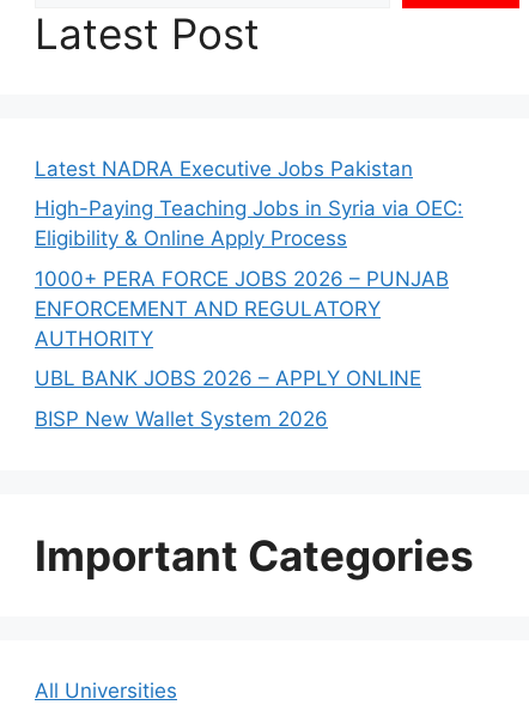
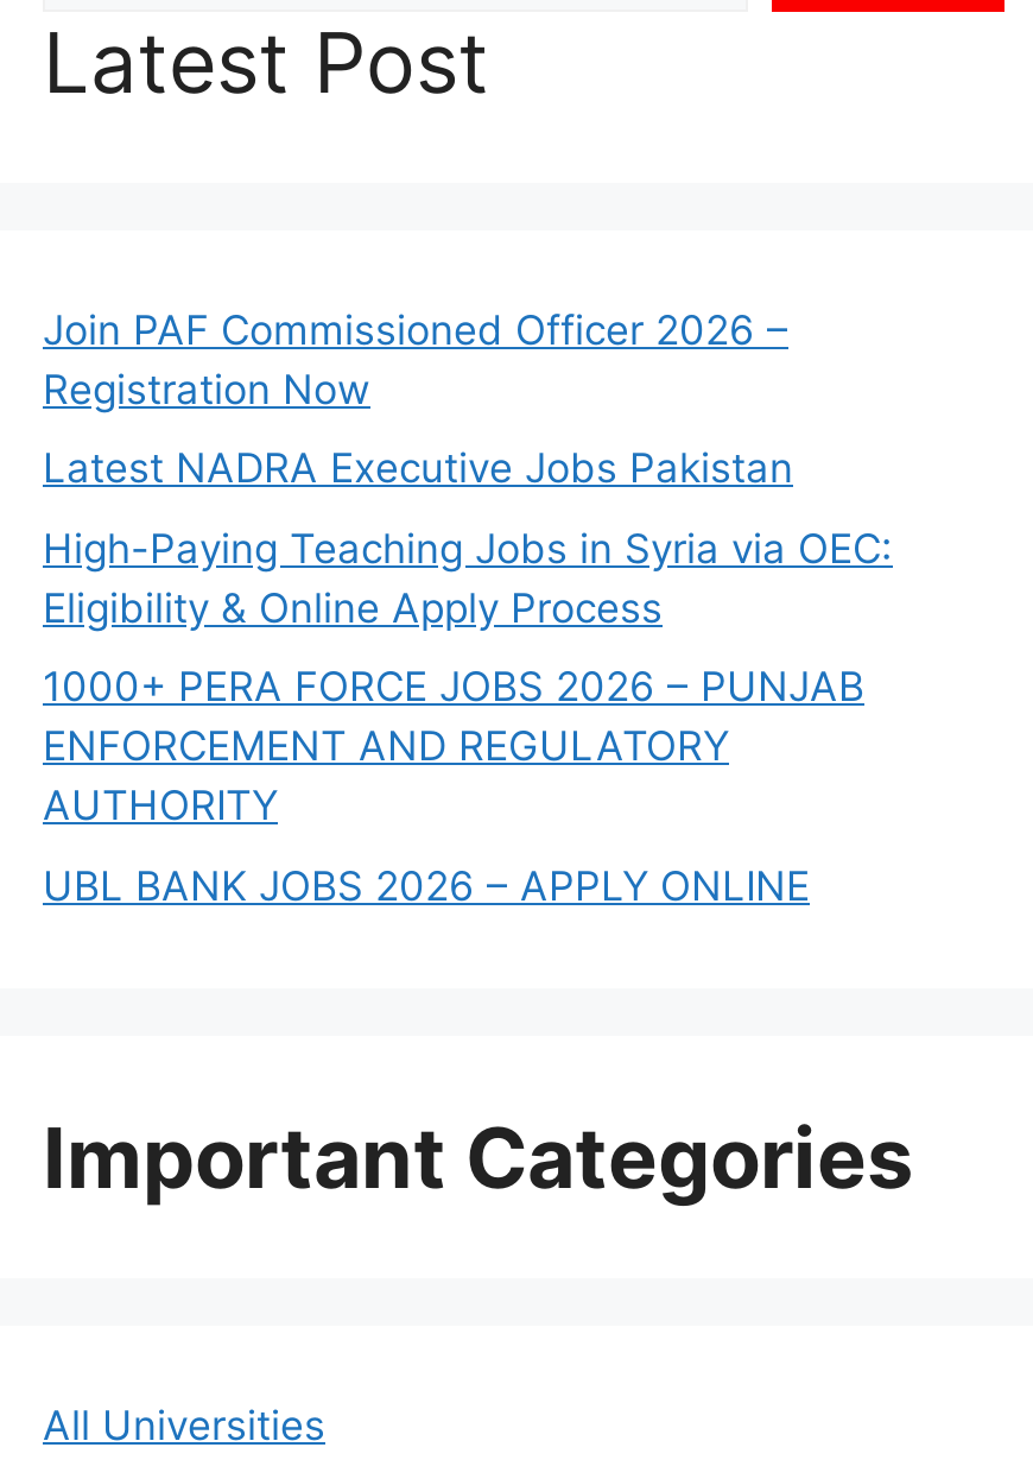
none -> [43,306,788,412] Join PAF Commissioned Officer 2026 – | Registration Now
moved [35,156,463,390] -> [43,445,893,909]: Latest NADRA Executive Jobs Pakistan | High-Paying Teaching Jobs in Syria via OEC: | Eligibility & Online Apply Process | 1000+ PERA FORCE JOBS 2026 – PUNJAB | ENFORCEMENT AND REGULATORY | AUTHORITY | UBL BANK JOBS 2026 – APPLY ONLINE
[35,406,328,430] BISP New Wallet System 2026 -> none

